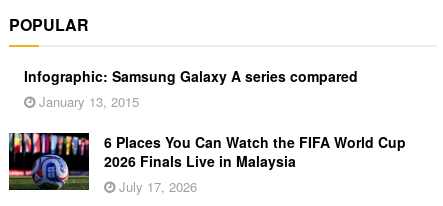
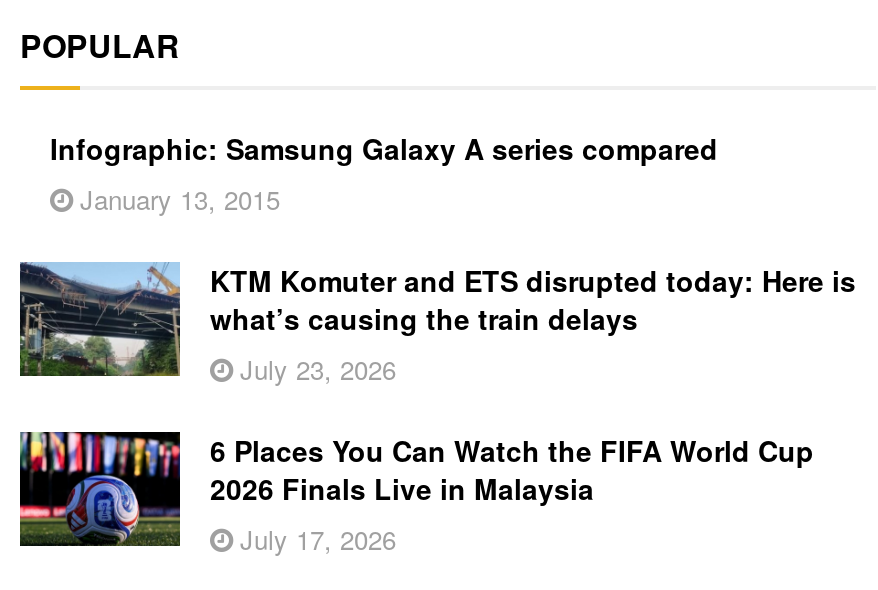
none -> [18,260,856,388] [image] | KTM Komuter and ETS disrupted today: Here is | what’s causing the train delays | July 23, 2026

